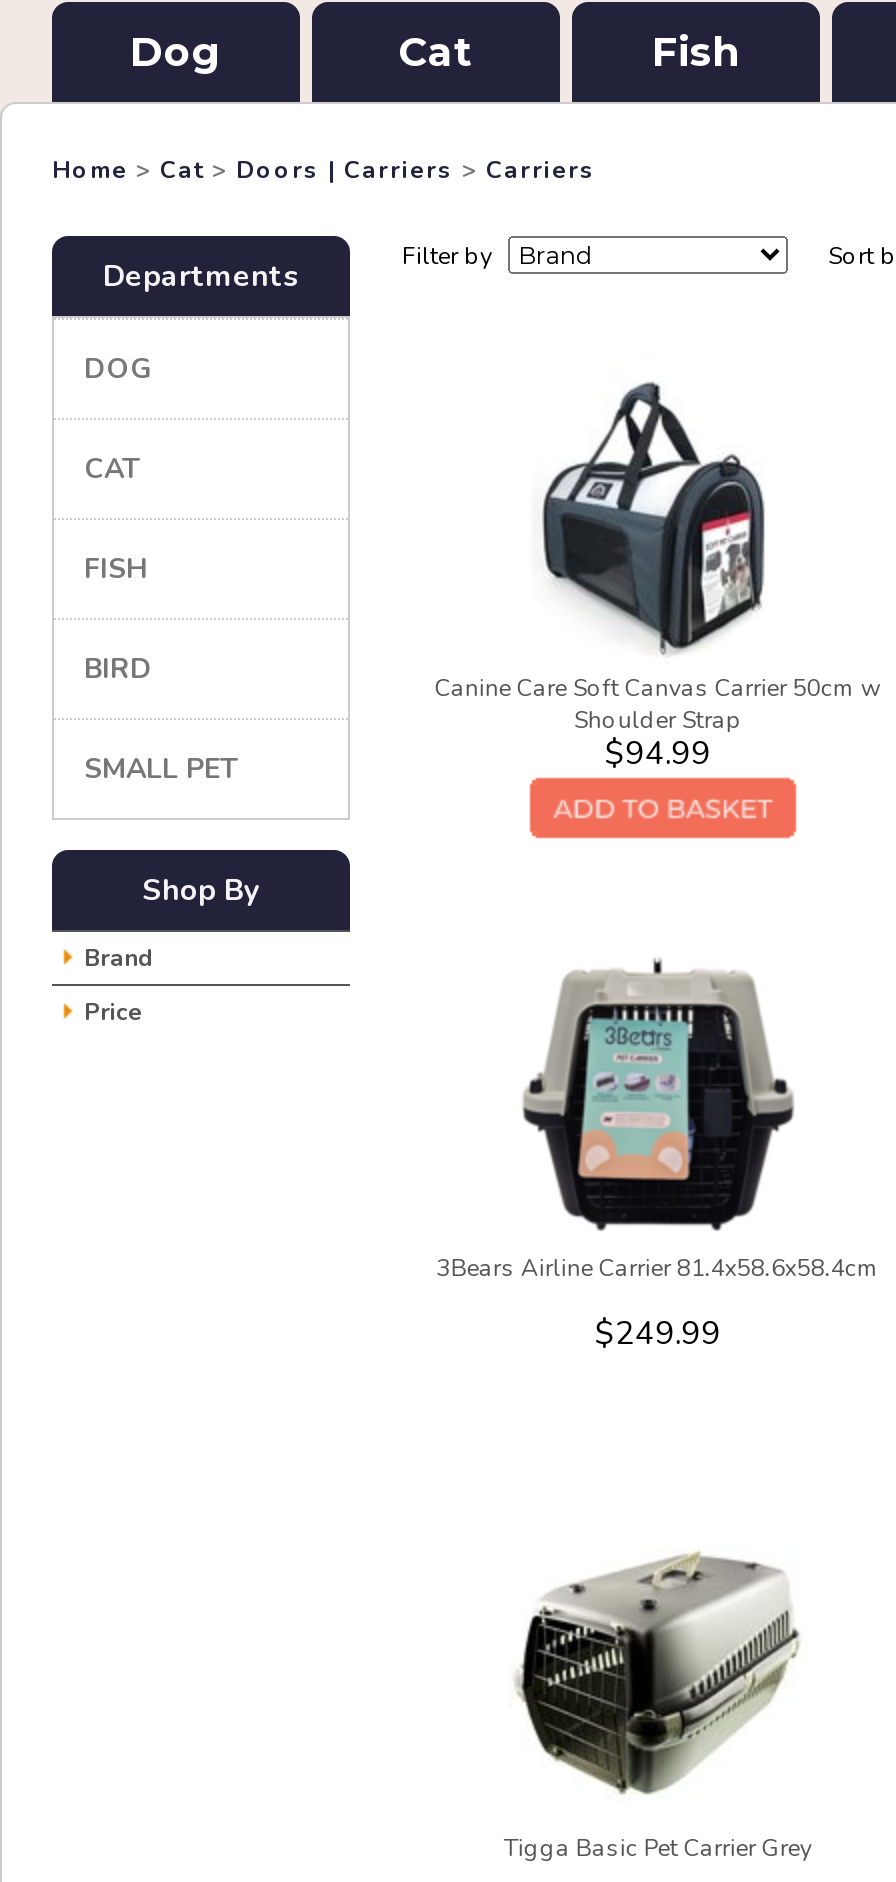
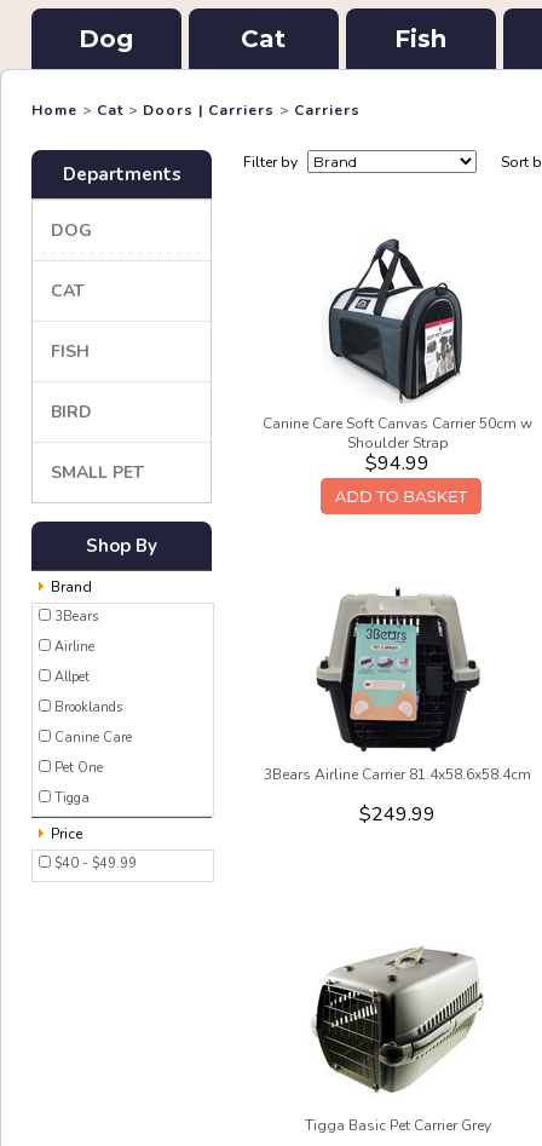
none -> [54,607,132,807] 3Bears | Airline | Allpet | Brooklands | Canine Care | Pet One | Tigga
moved [84,996,142,1028] -> [51,824,82,843]: Price
none -> [54,854,137,873] $40 - $49.99

